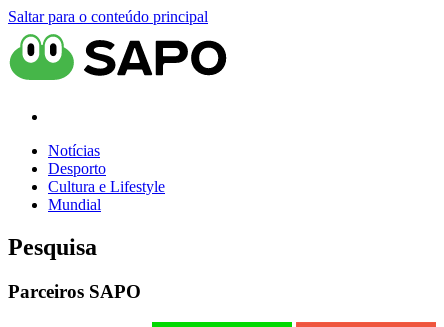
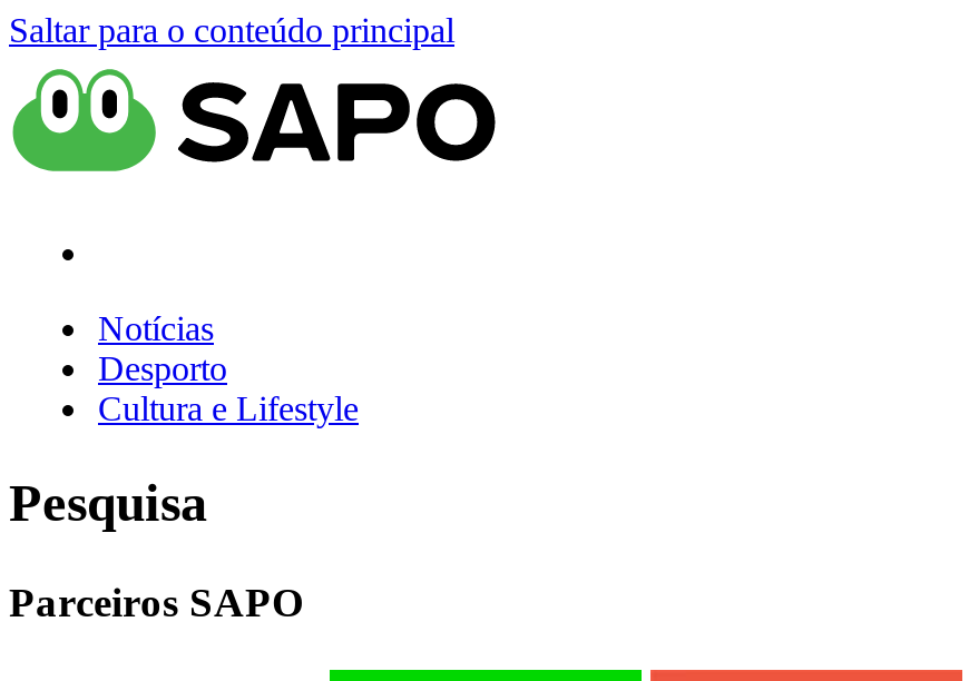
[48,196,101,213] Mundial -> none

